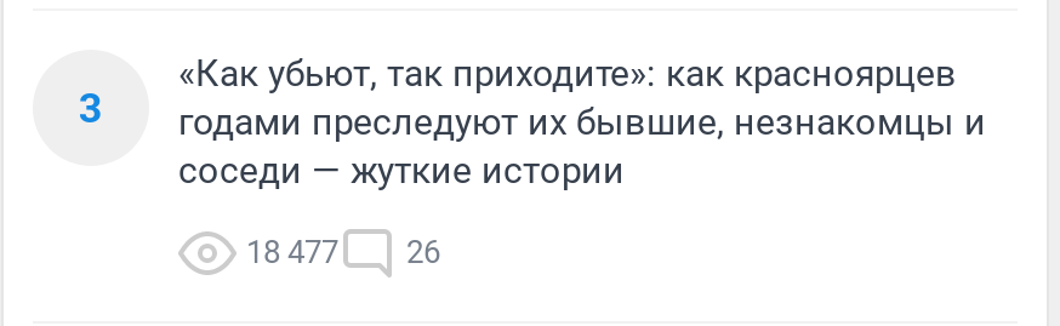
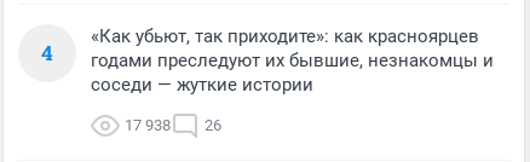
[79,78,986,143] 3 годами преследуют их бывшие, незнакомцы и -> [41,38,494,71] 4 годами преследуют их бывшие, незнакомцы и
[246,233,440,270] 18 477 26 -> [125,116,221,134] 17 938 26

